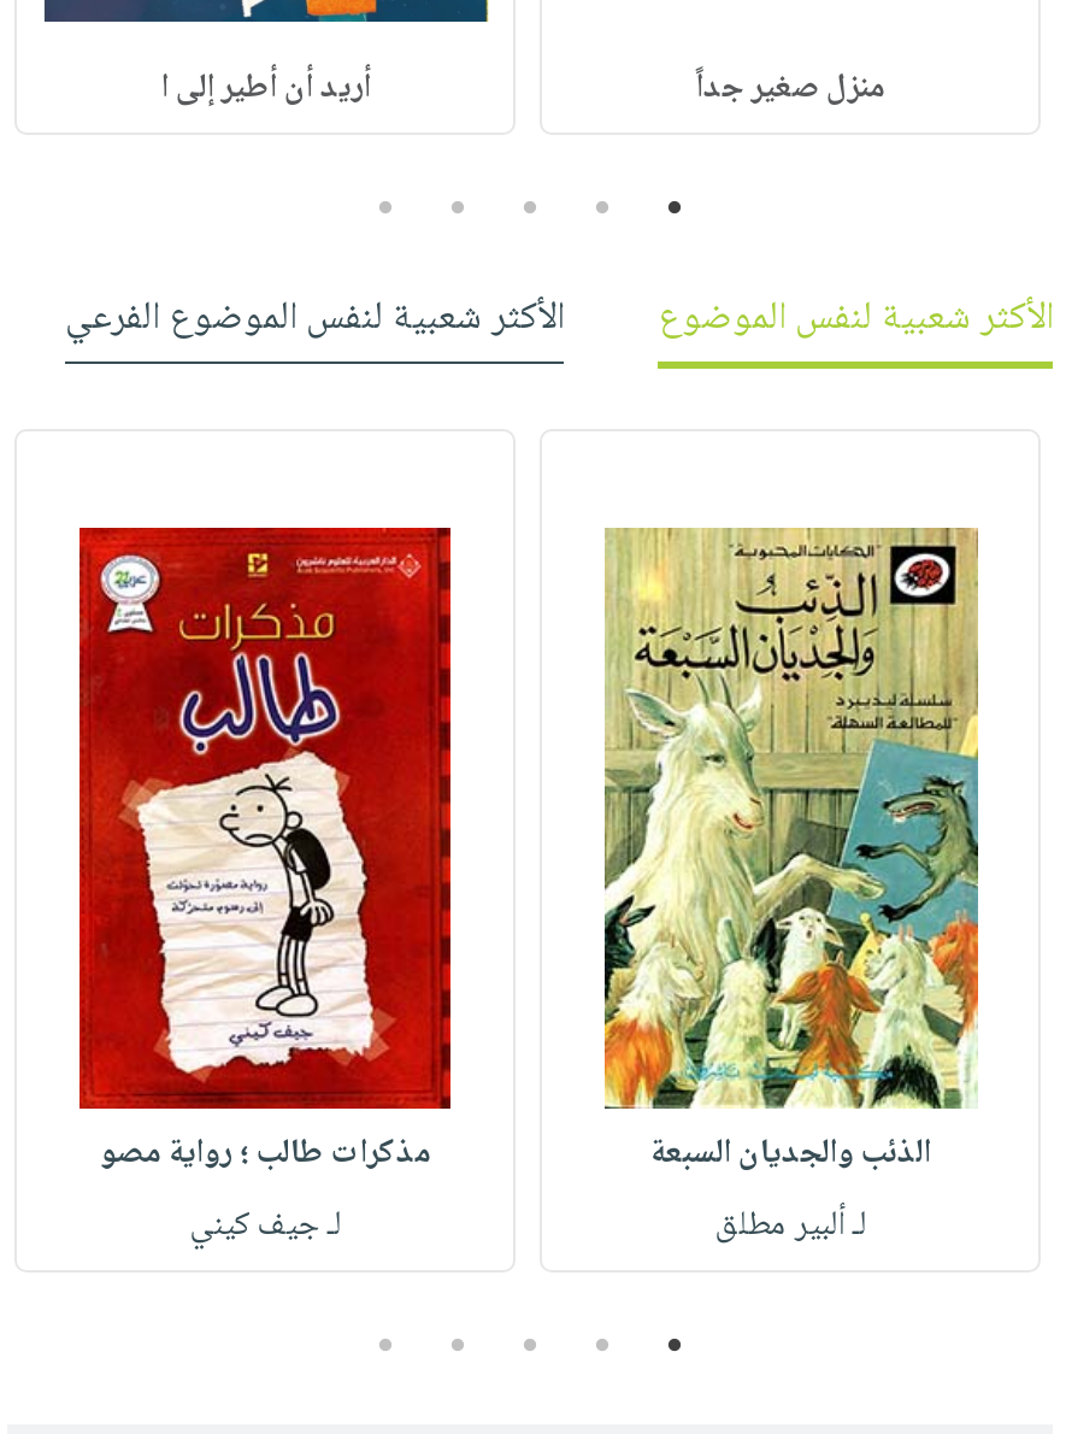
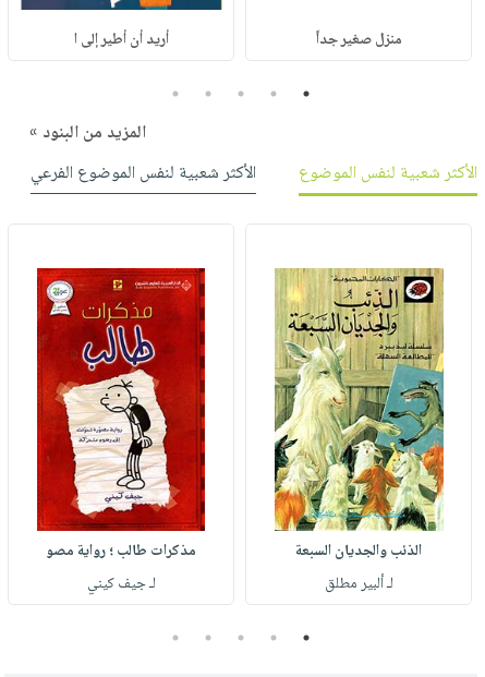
none -> [29,119,146,149] المزيد من البنود »

